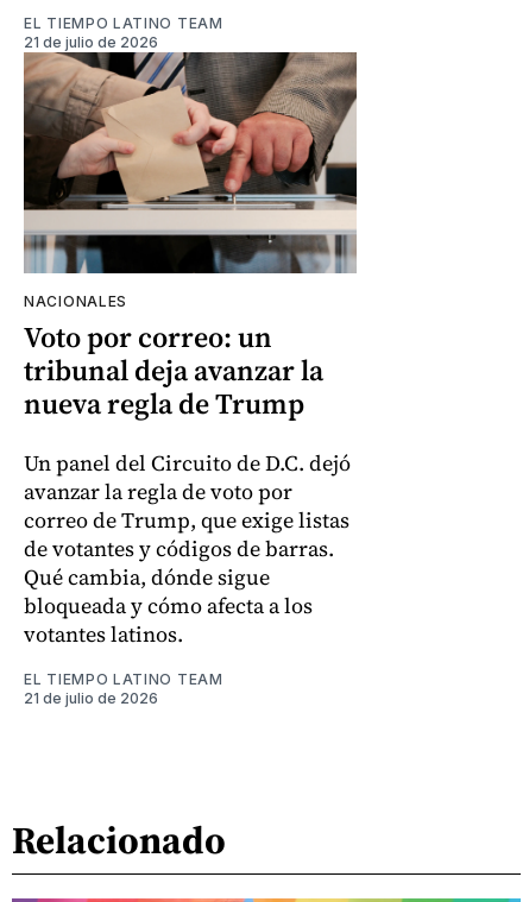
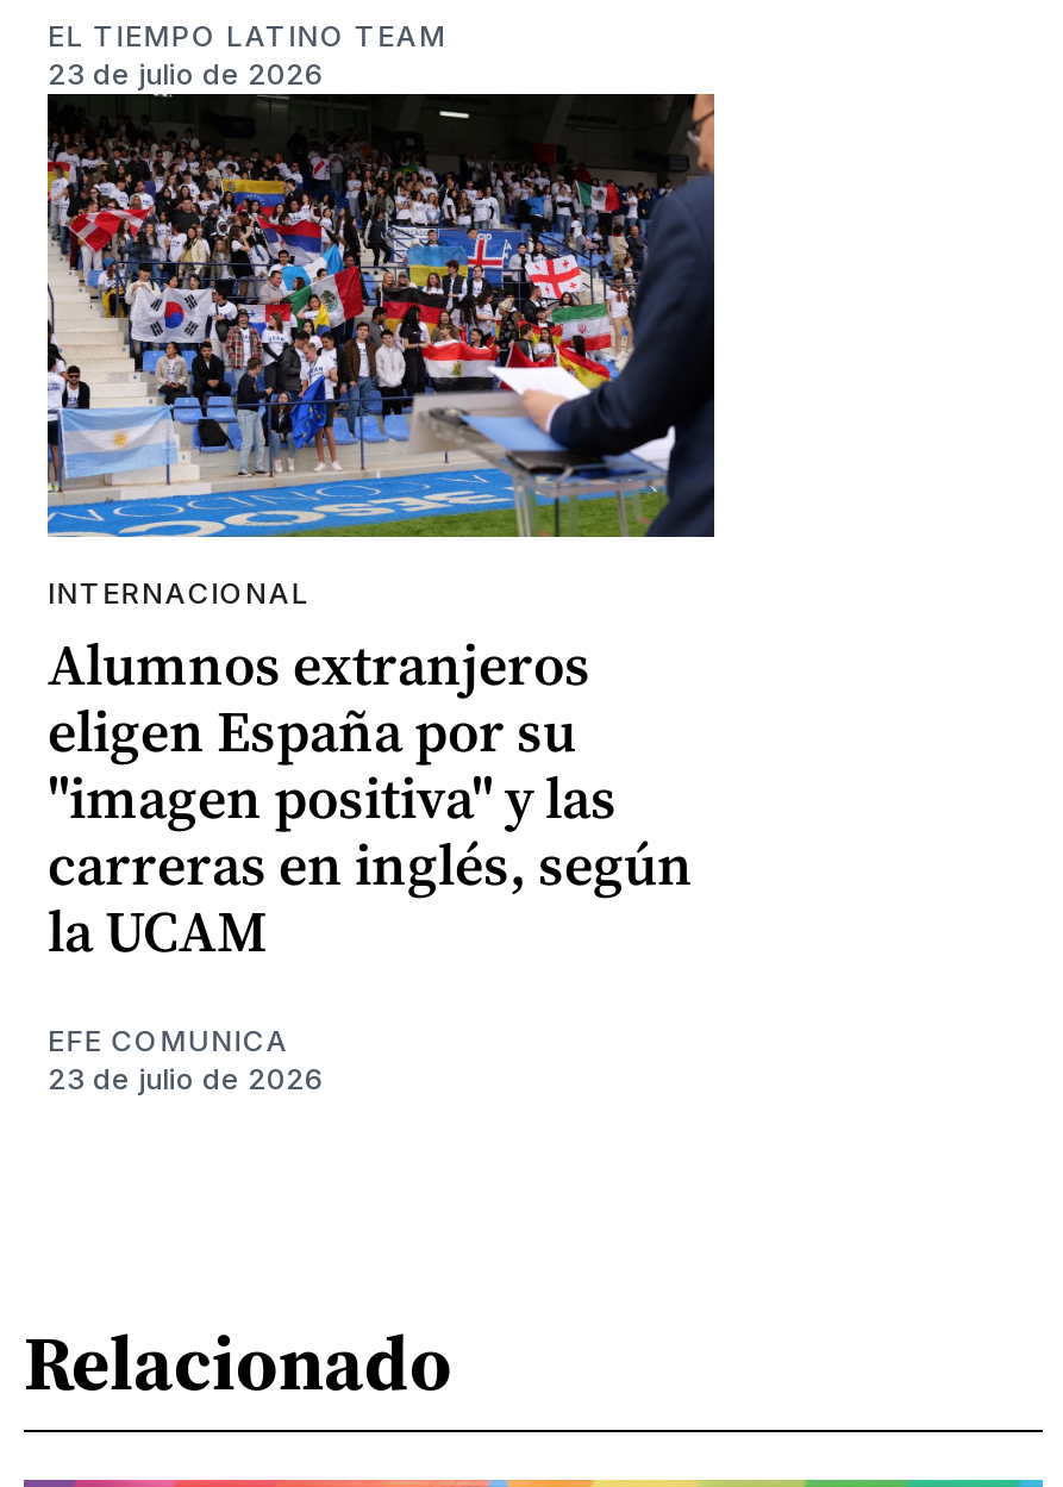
[24,33,158,51] 21 de julio de 2026 -> [48,55,324,91] 23 de julio de 2026
[23,51,358,707] [image] | NACIONALES | Voto por correo: un | tribunal deja avanzar la | nueva regla de Trump | Un panel del Circuito de D.C. dejó | avanzar la regla de voto por | correo de Trump, que exige listas | de votantes y códigos de barras. | Qué cambia, dónde sigue | bloqueada y cómo afecta a los | votantes latinos. | EL TIEMPO LATINO TEAM | 21 de julio de 2026 -> [45,92,717,1097] [image] | INTERNACIONAL | Alumnos extranjeros | eligen España por su | "imagen positiva" y las | carreras en inglés, según | la UCAM | EFE COMUNICA | 23 de julio de 2026

